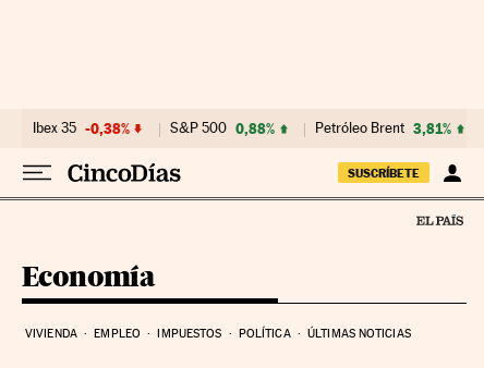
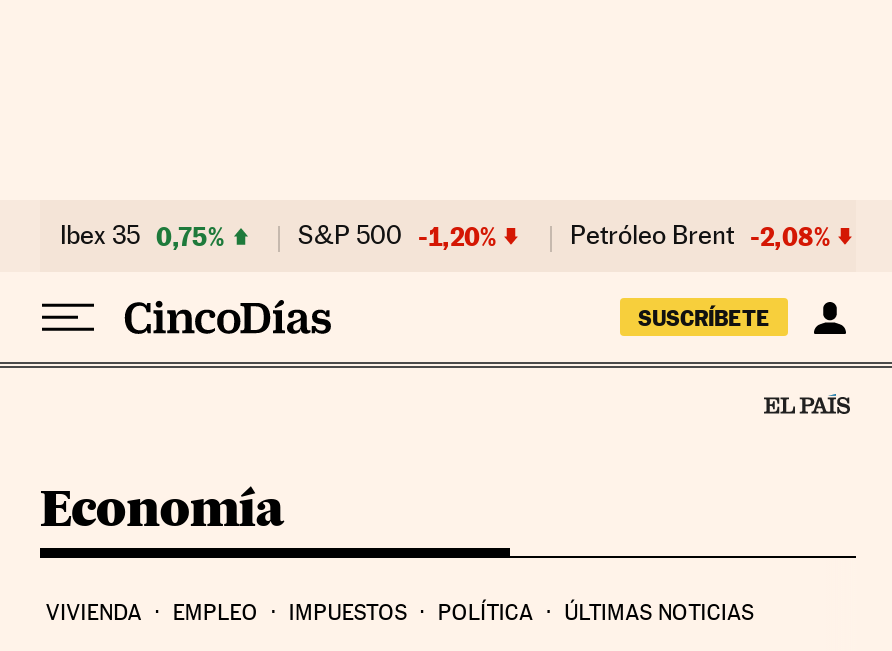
[33,120,130,137] Ibex 35 -0,38% -> [60,220,224,252] Ibex 35 0,75%
[170,120,275,137] S&P 500 0,88% -> [298,220,496,252] S&P 500 -1,20%
[315,120,451,137] Petróleo Brent 3,81% -> [570,220,830,252] Petróleo Brent -2,08%

